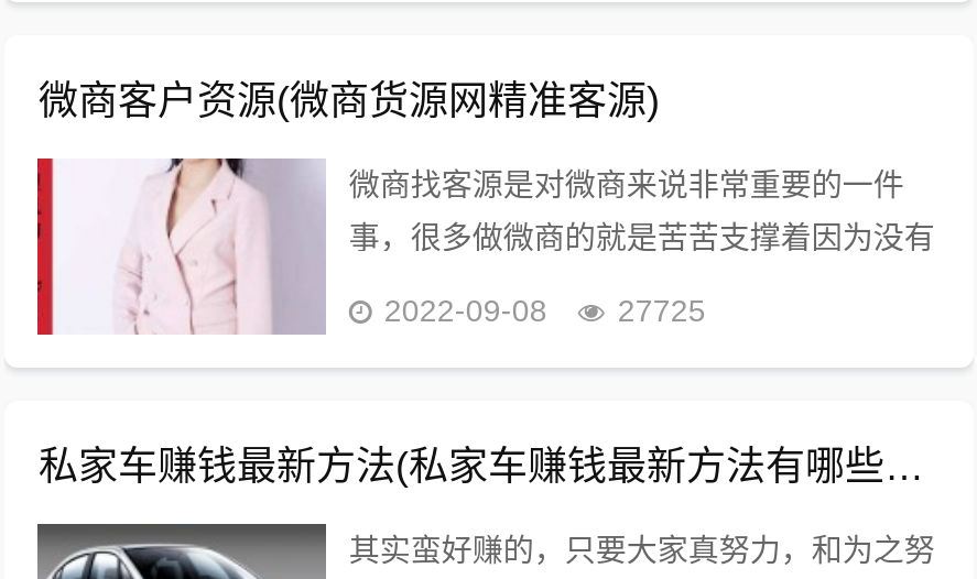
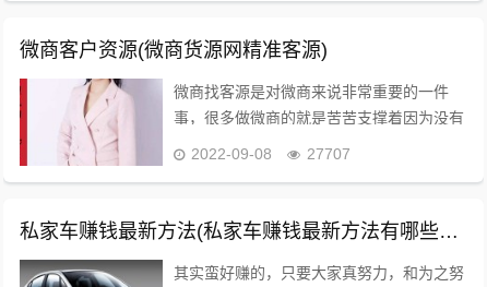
[384,293,706,328] 2022-09-08 27725 -> [192,145,351,163] 2022-09-08 27707

